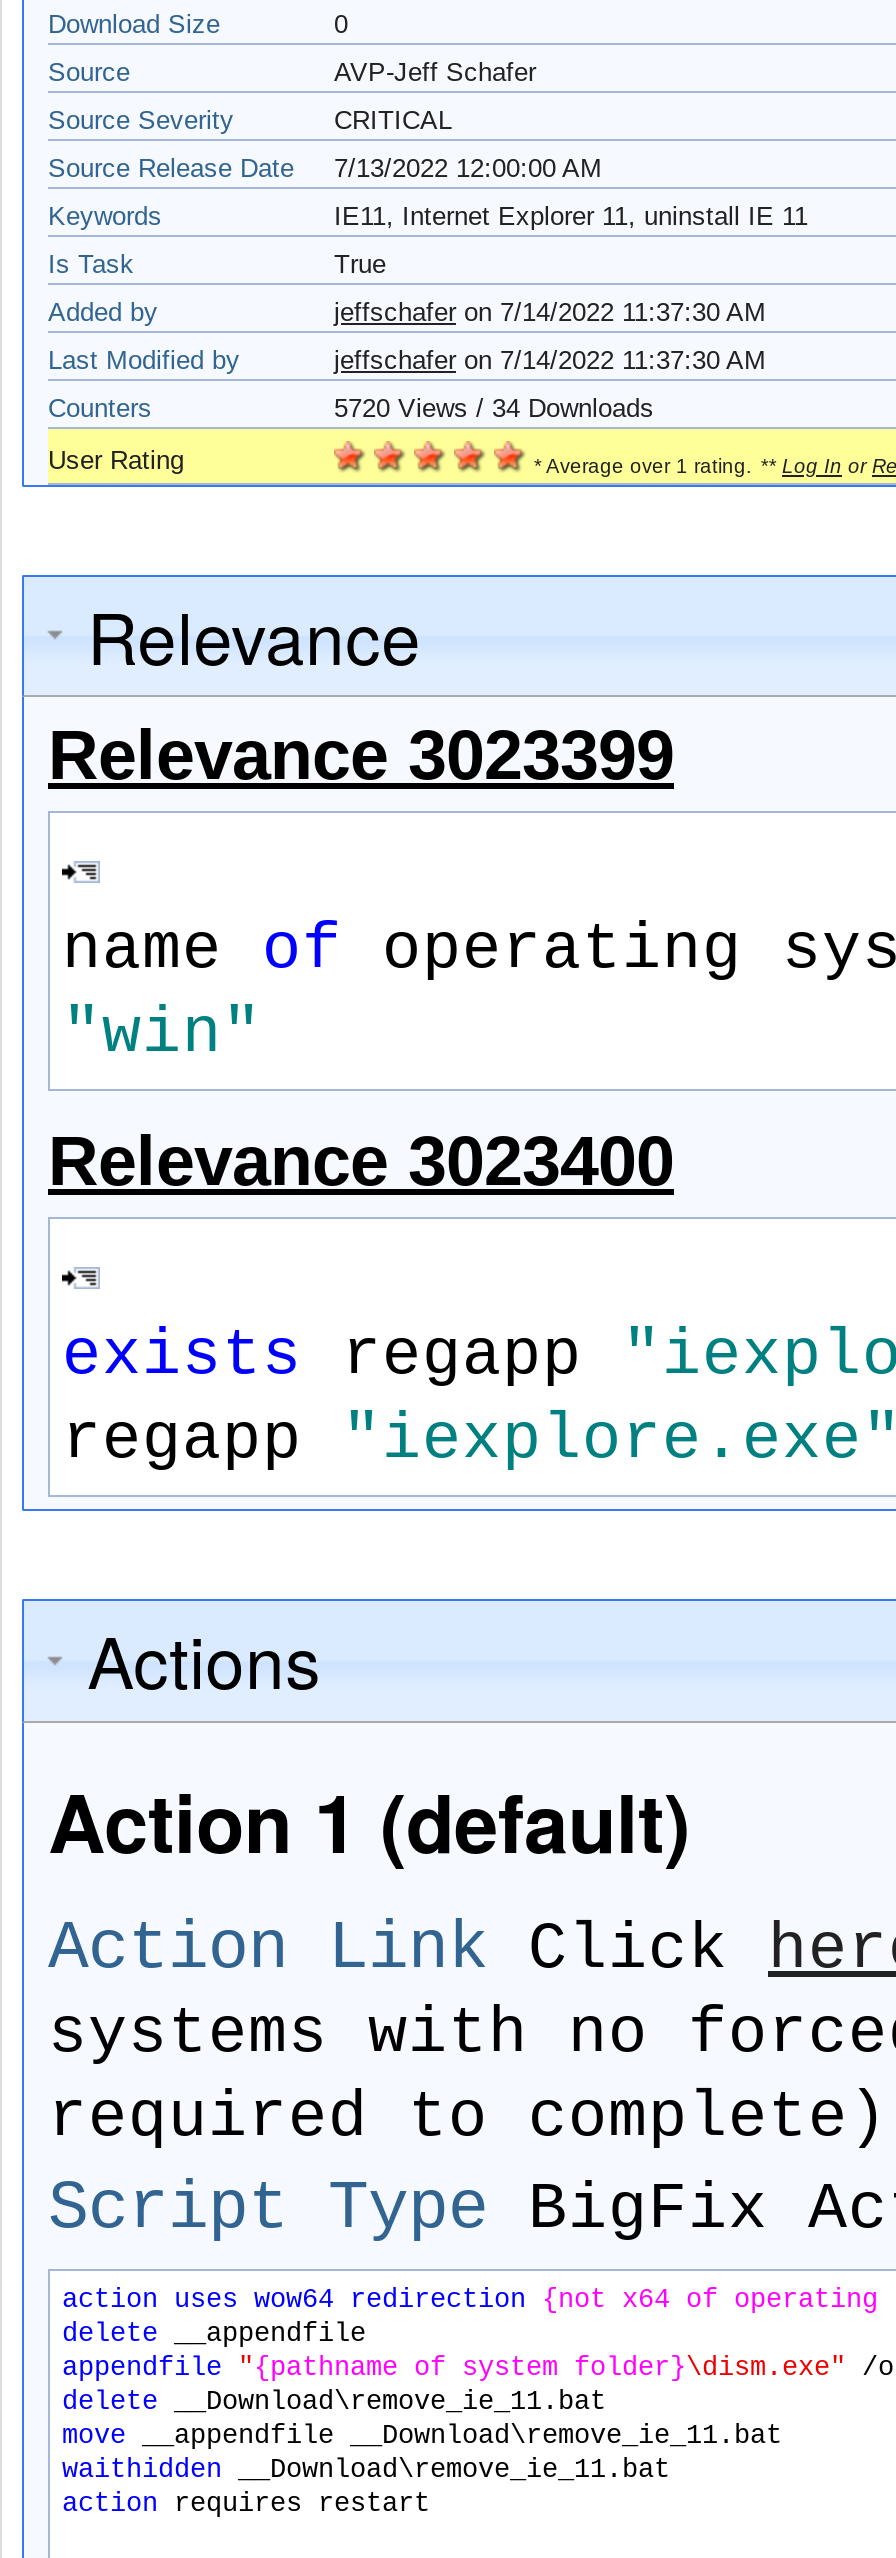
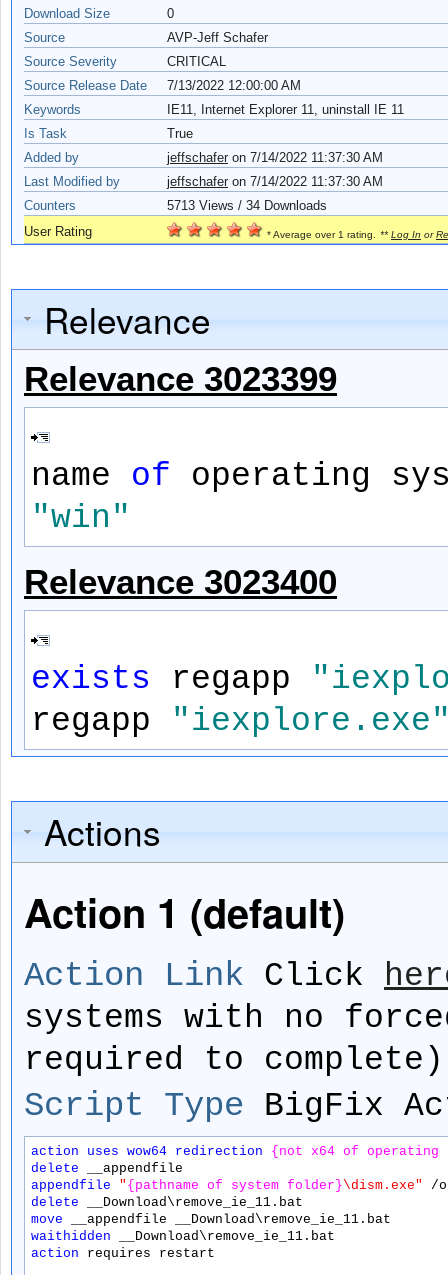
[334,393,654,423] 5720 Views / 34 Downloads -> [167,198,327,213] 5713 Views / 34 Downloads

